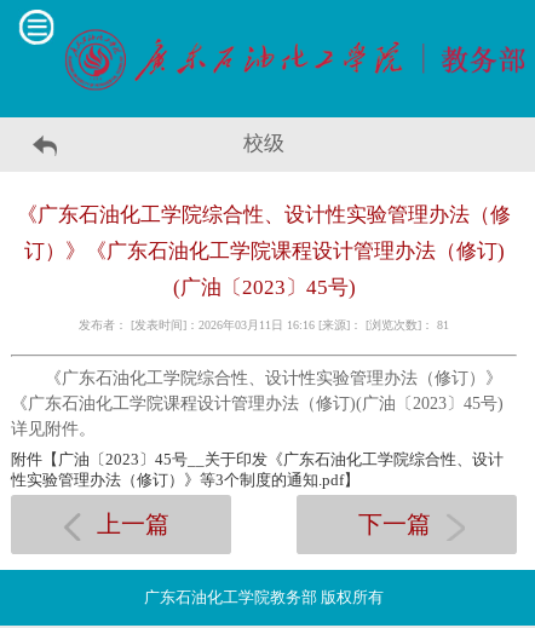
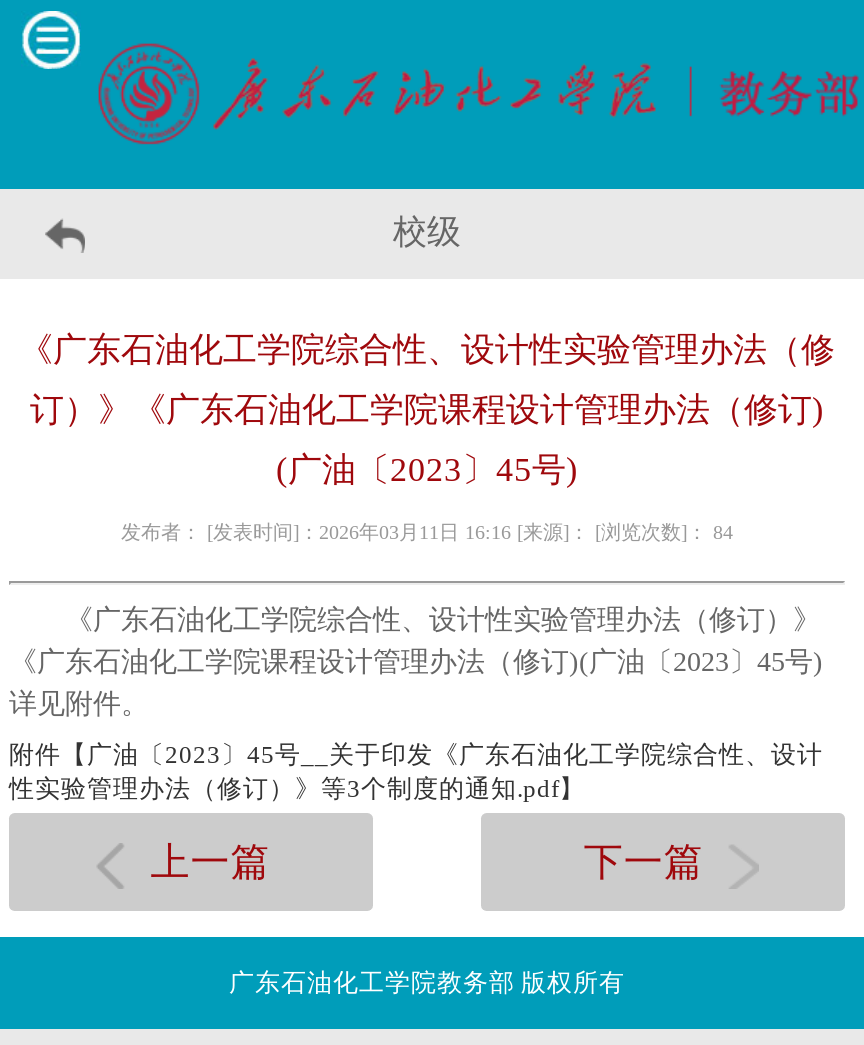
[79,319,449,332] 发布者： [发表时间]：2026年03月11日 16:16 [来源]： [浏览次数]：81 -> [121,522,733,544] 发布者： [发表时间]：2026年03月11日 16:16 [来源]： [浏览次数]：84

